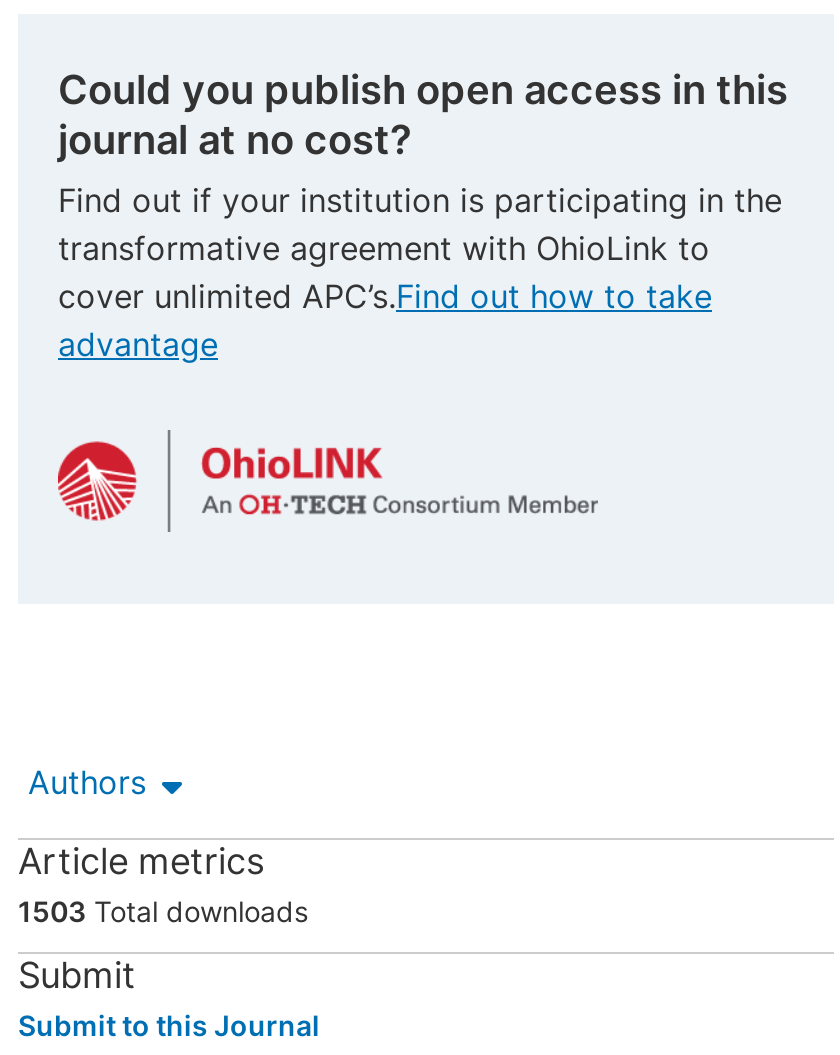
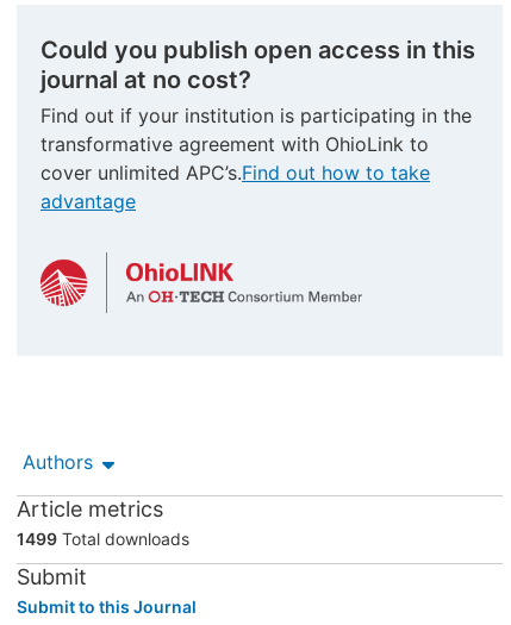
[18,894,308,928] 1503 Total downloads -> [17,529,189,549] 1499 Total downloads

